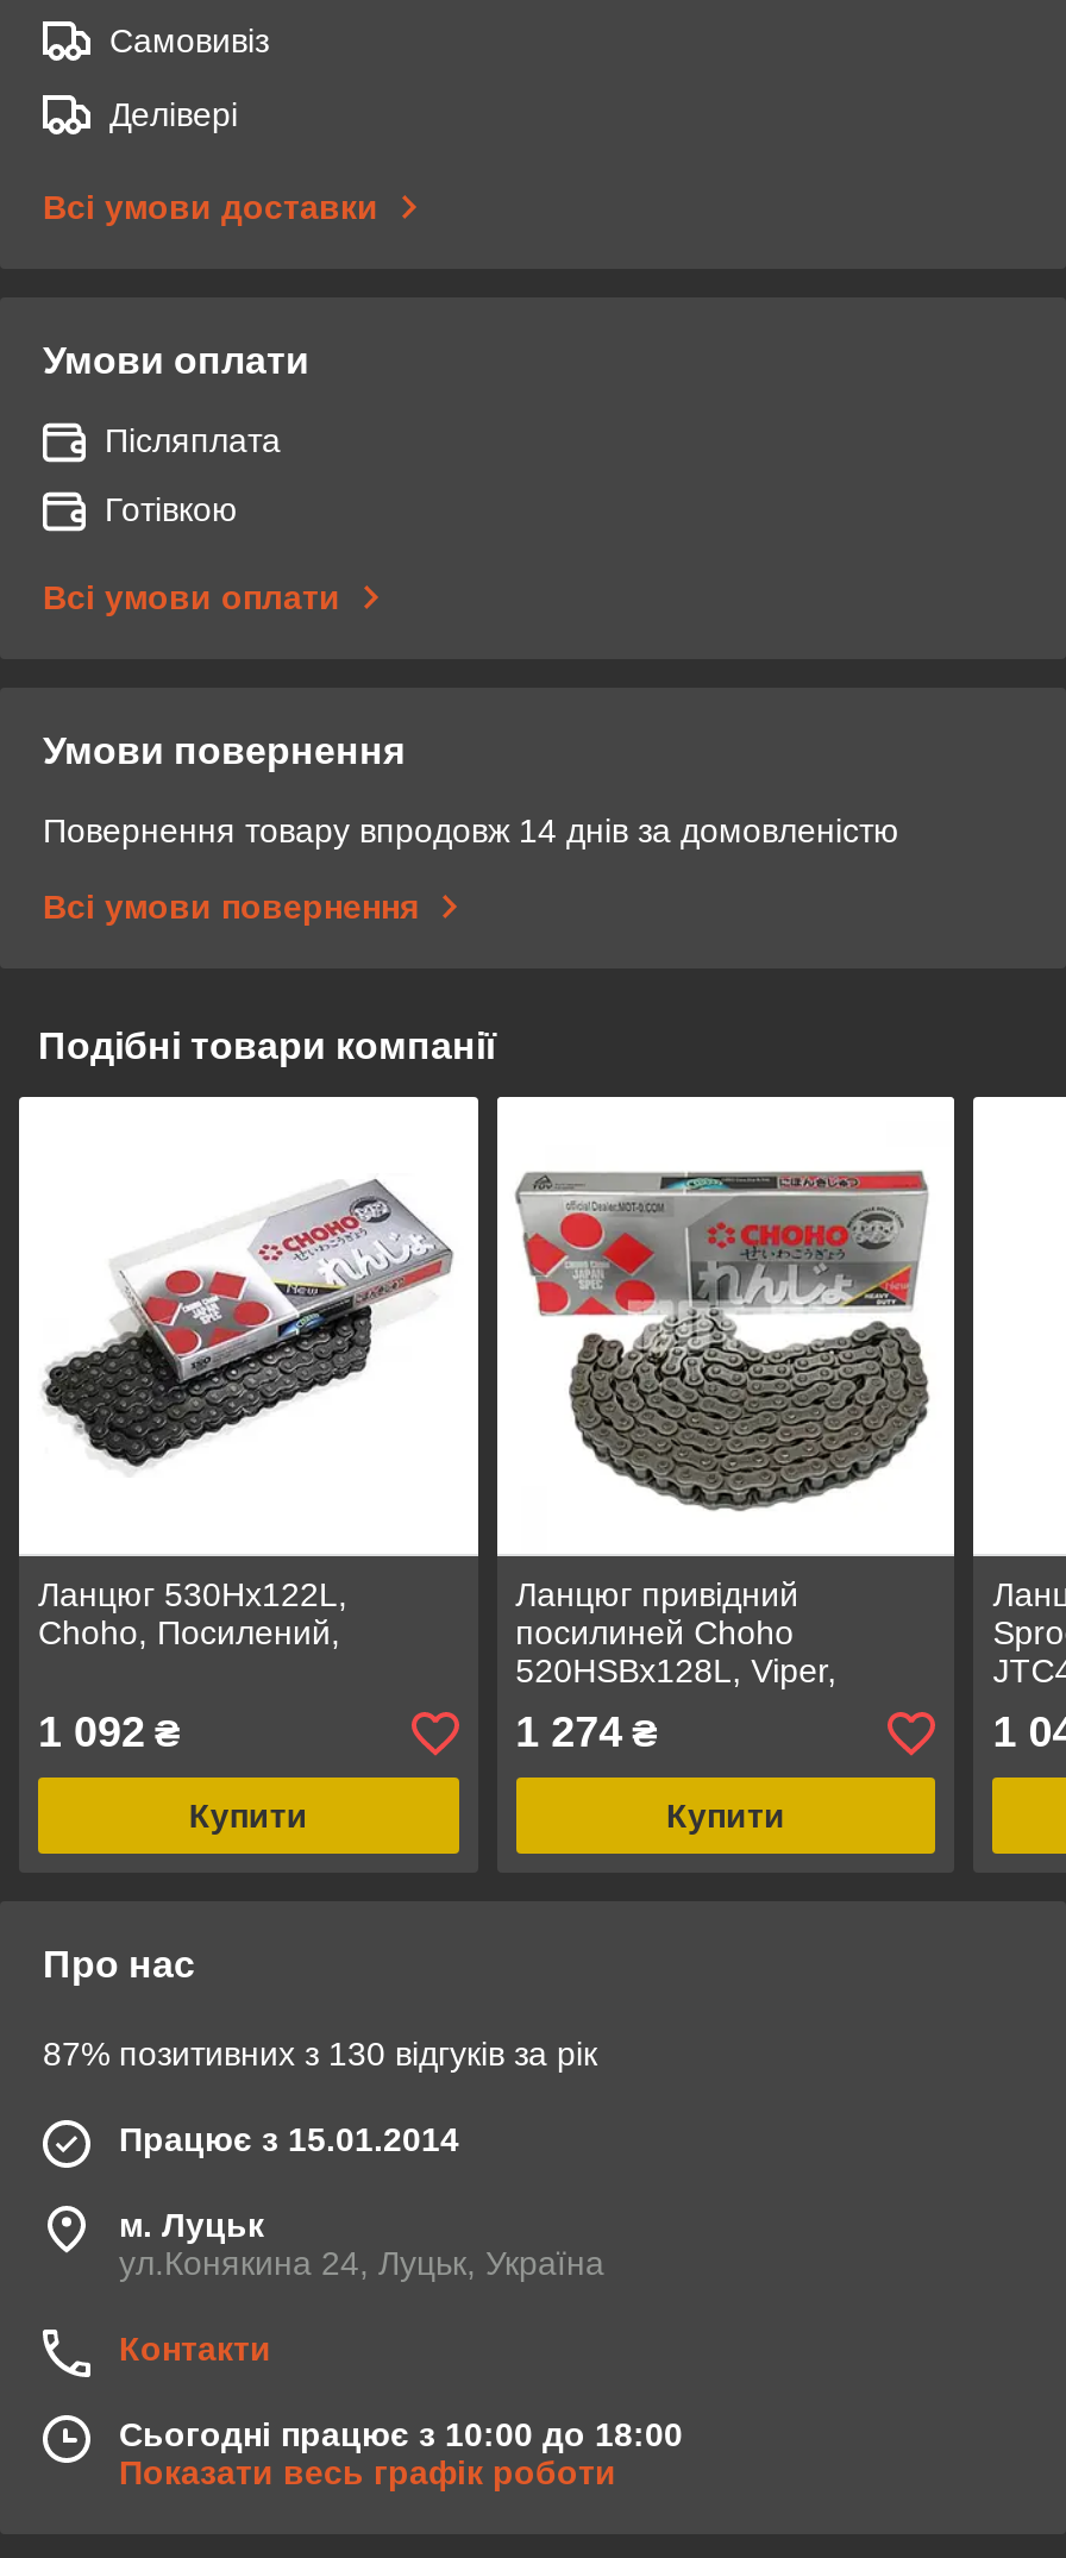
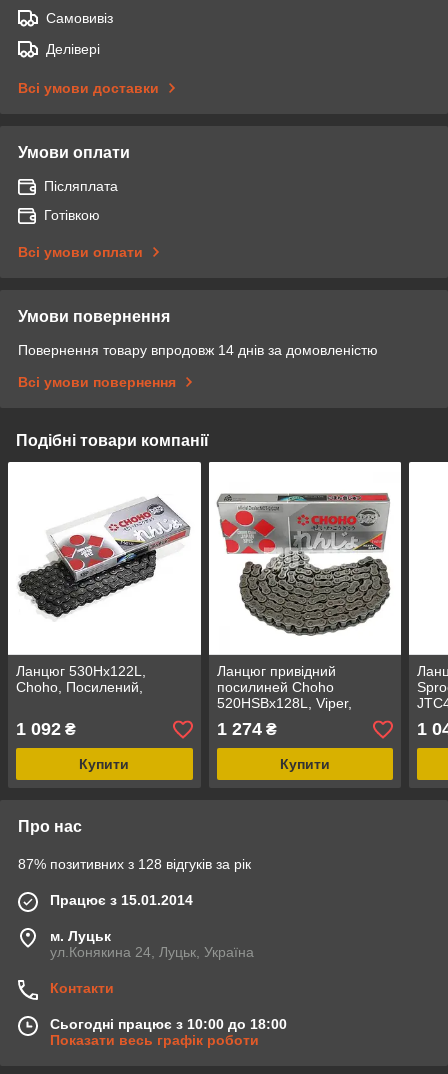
[43,2035,597,2074] 87% позитивних з 130 відгуків за рік -> [18,856,251,872] 87% позитивних з 128 відгуків за рік

